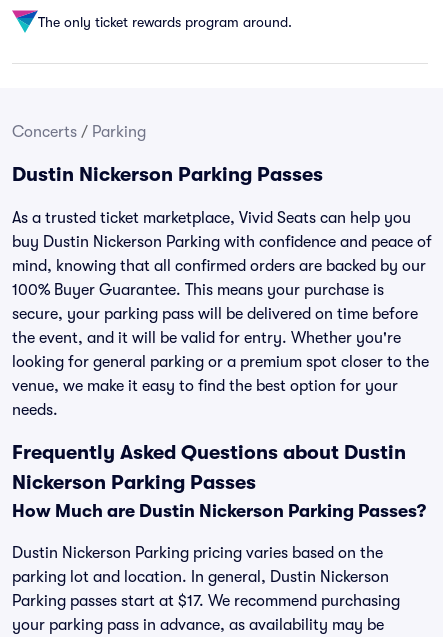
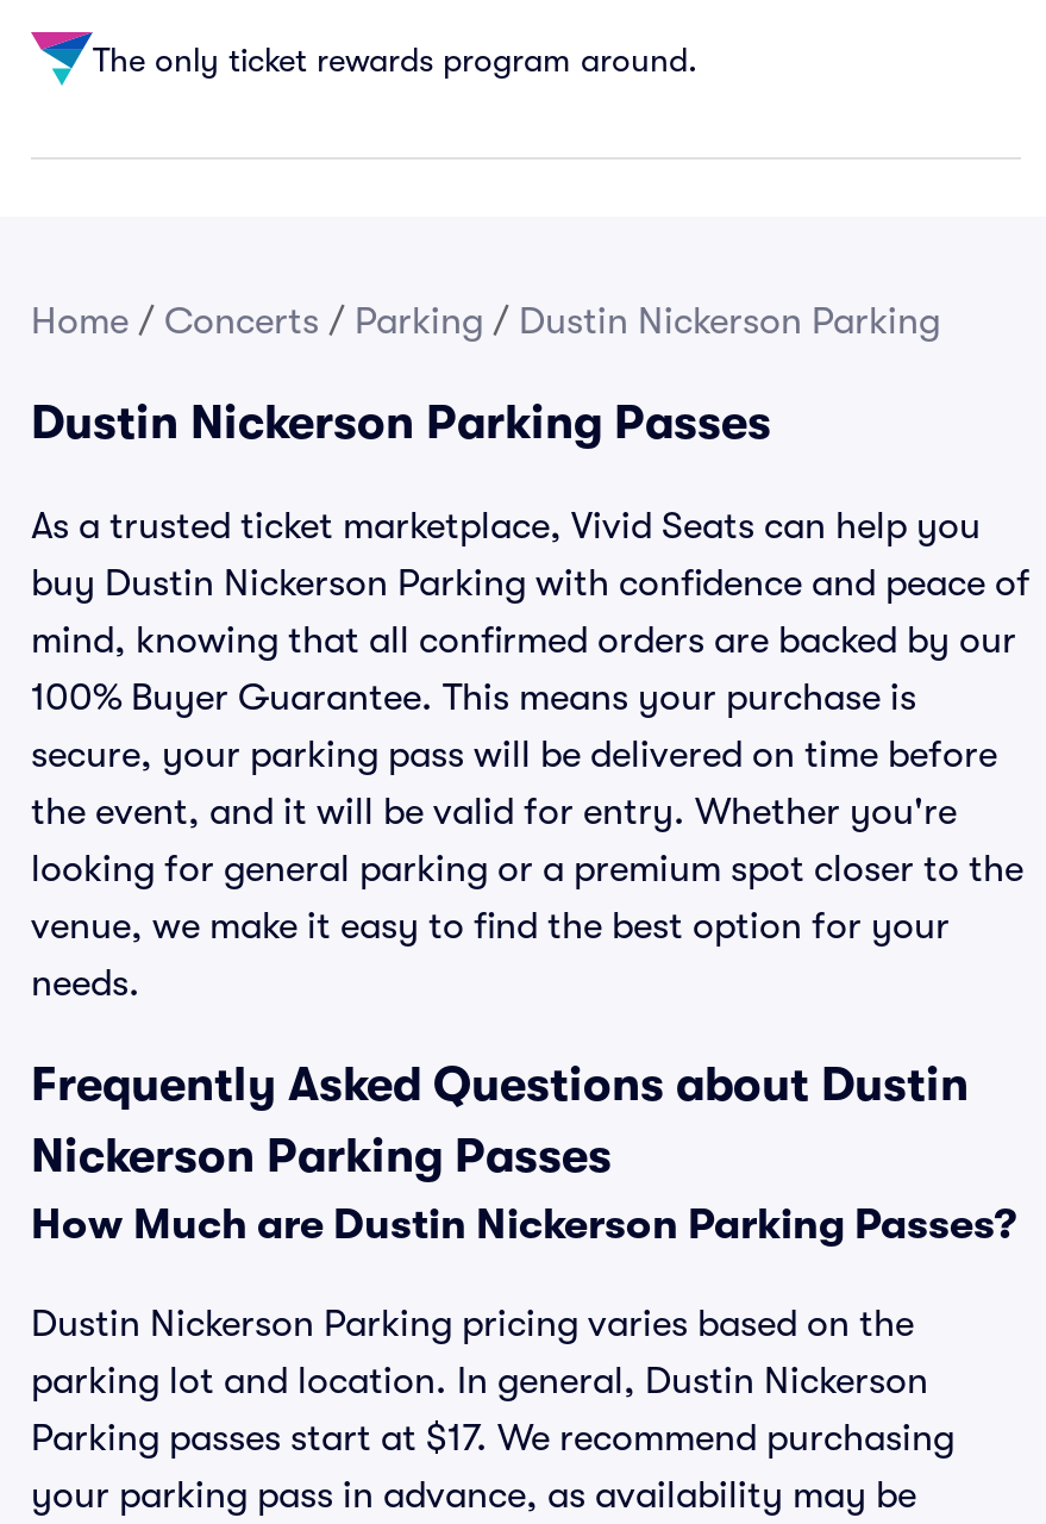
[12,123,146,141] Concerts / Parking -> [31,300,940,343] Home / Concerts / Parking / Dustin Nickerson Parking

